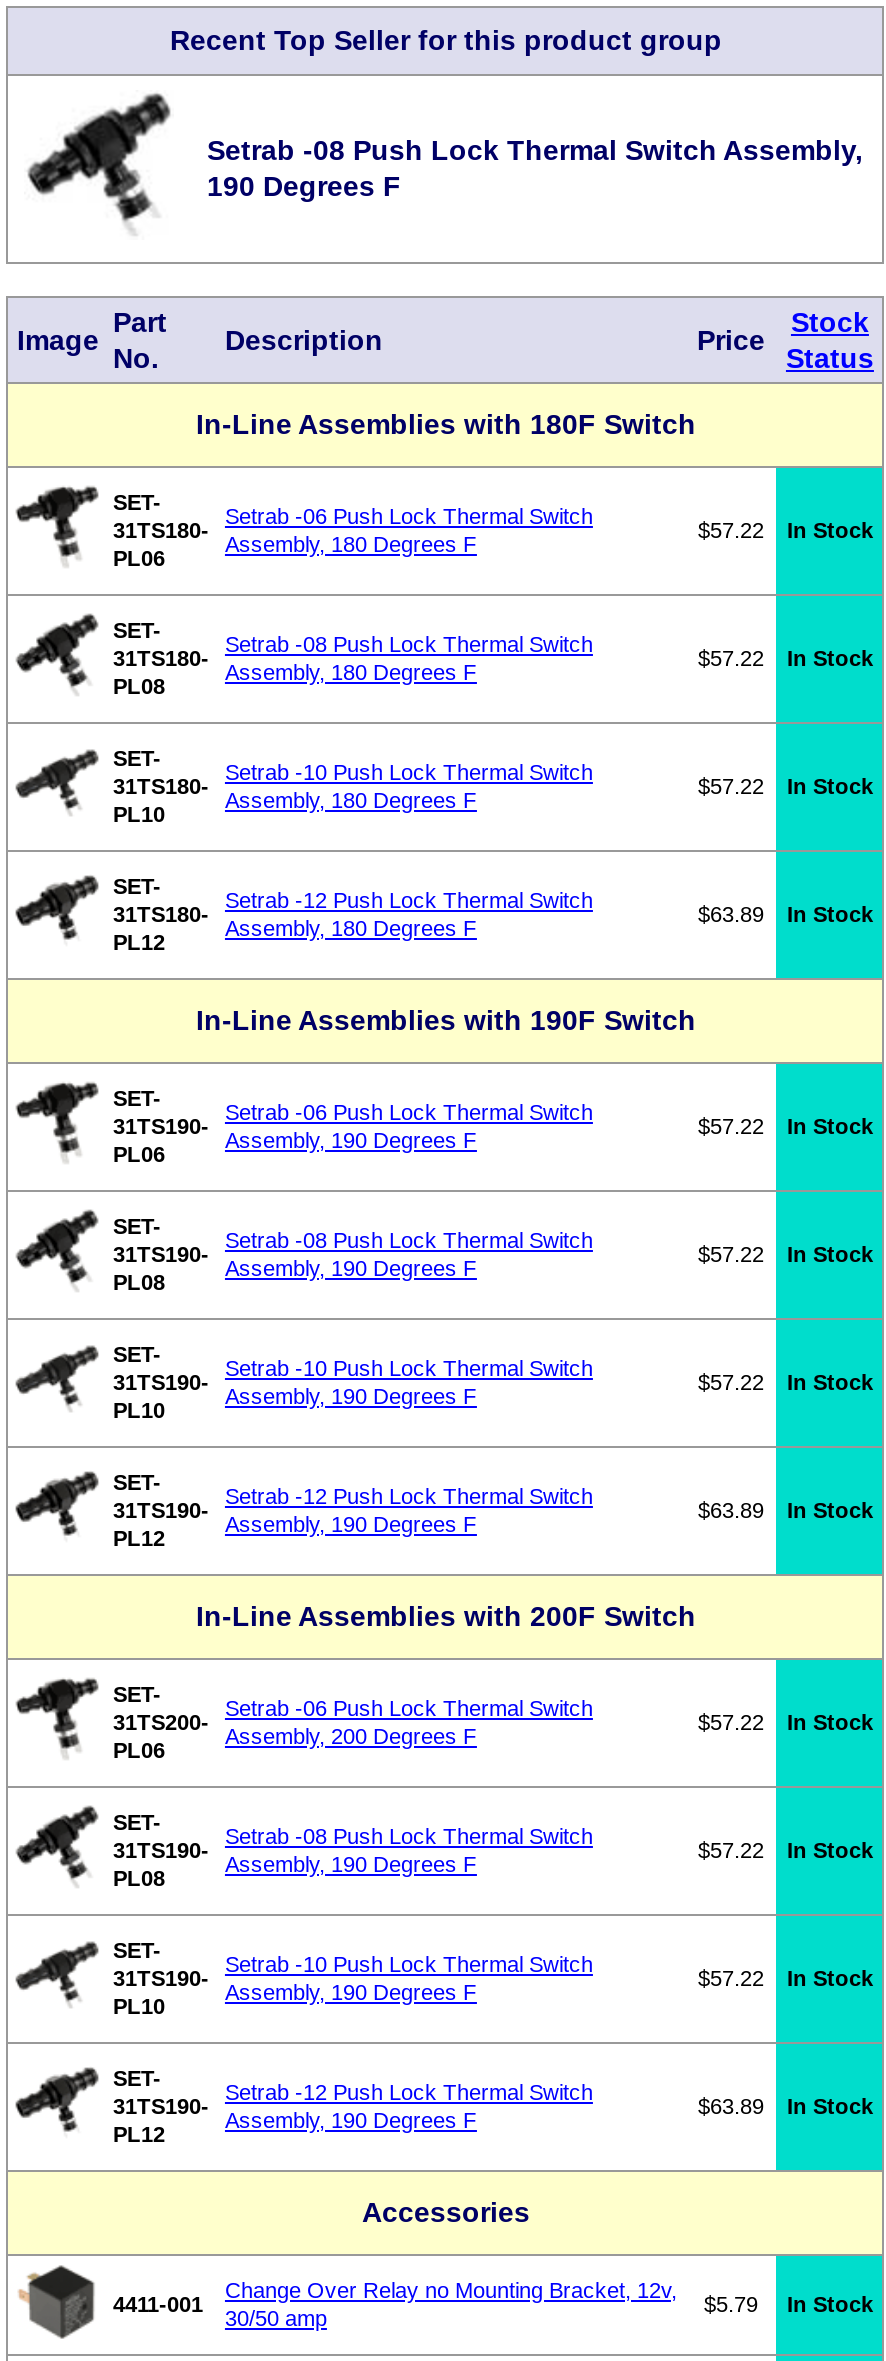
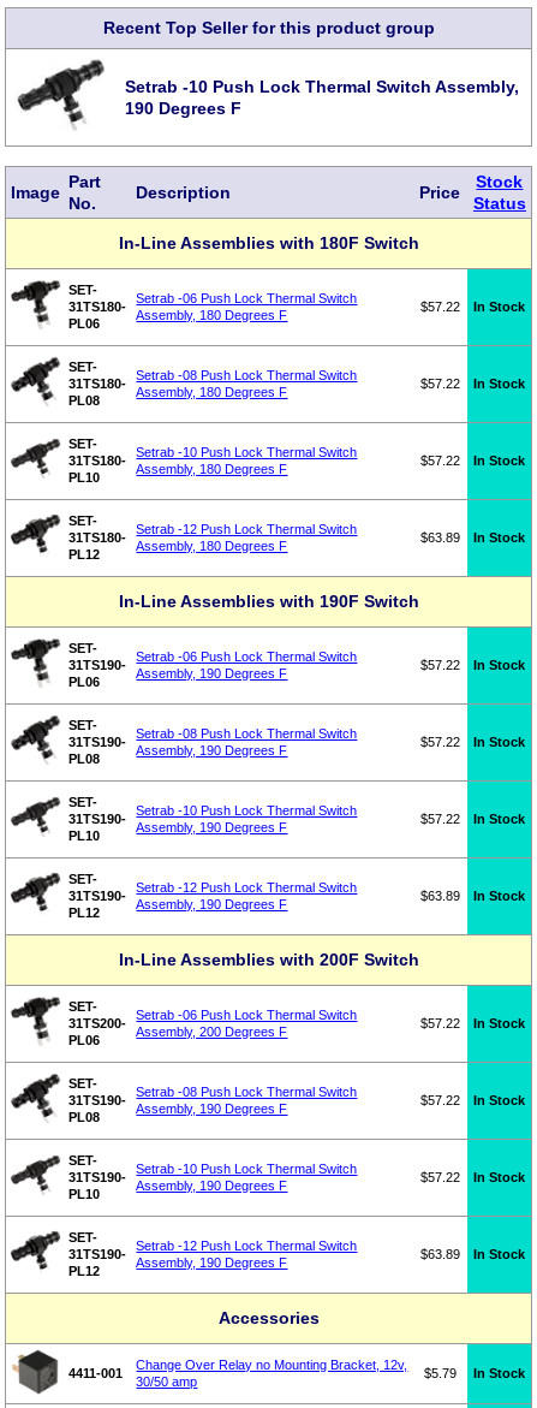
[207,133,863,165] Setrab -08 Push Lock Thermal Switch Assembly, -> [126,76,520,96] Setrab -10 Push Lock Thermal Switch Assembly,

